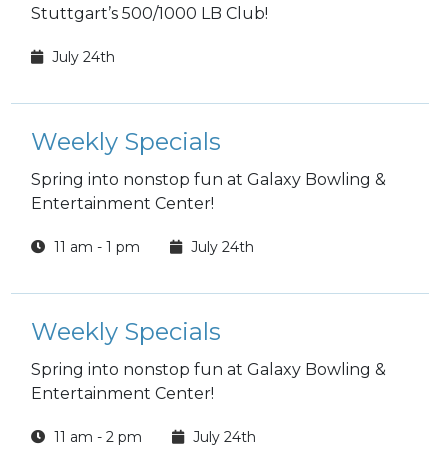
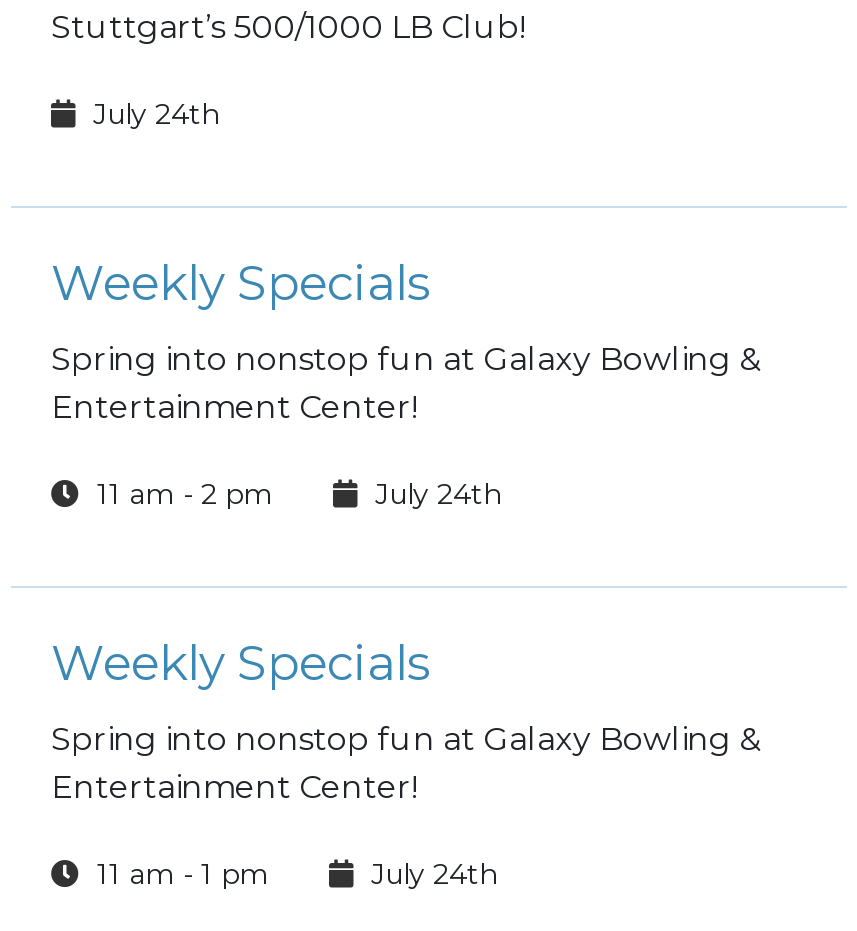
[50,238,140,256] 11 am - 1 pm -> [89,476,273,512] 11 am - 2 pm
[50,428,142,446] 11 am - 2 pm -> [89,856,269,892] 11 am - 1 pm

